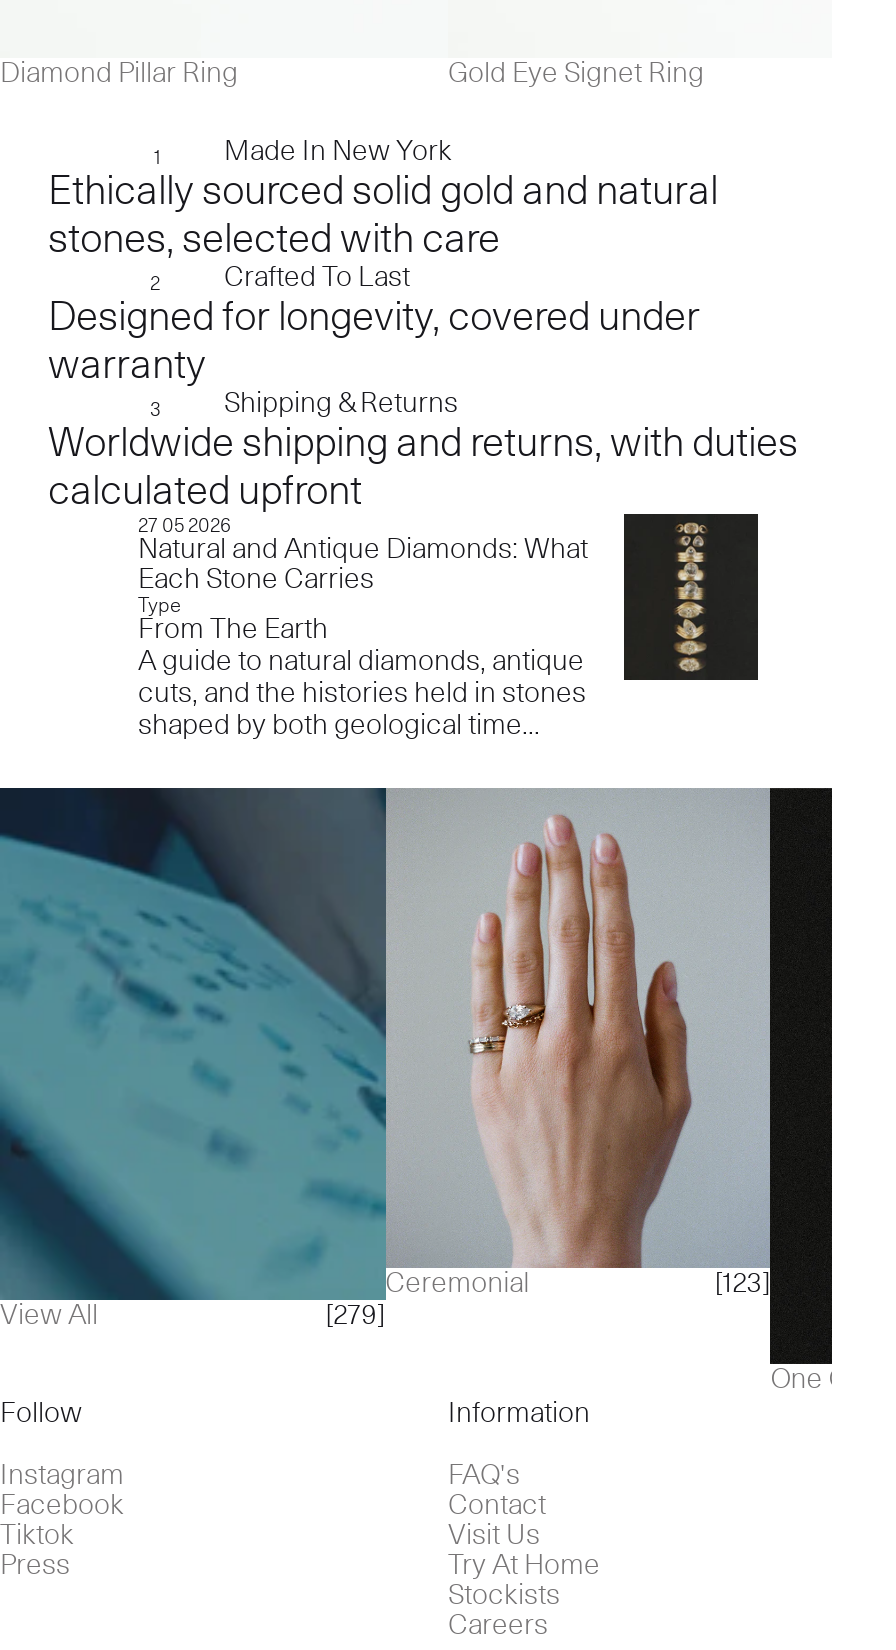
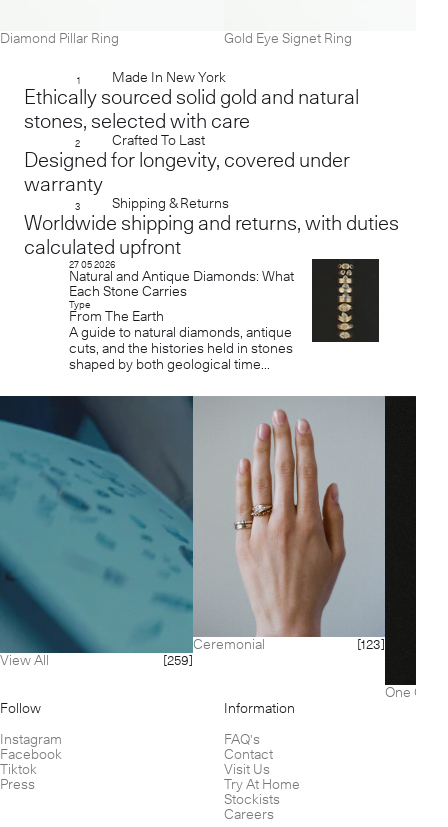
[325,1299,385,1331] [279] -> [163,652,193,668] [259]

